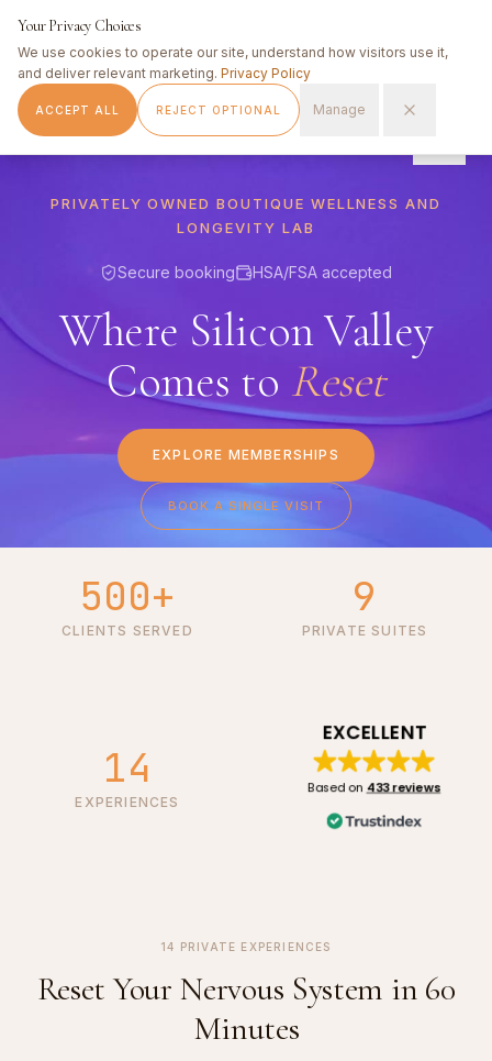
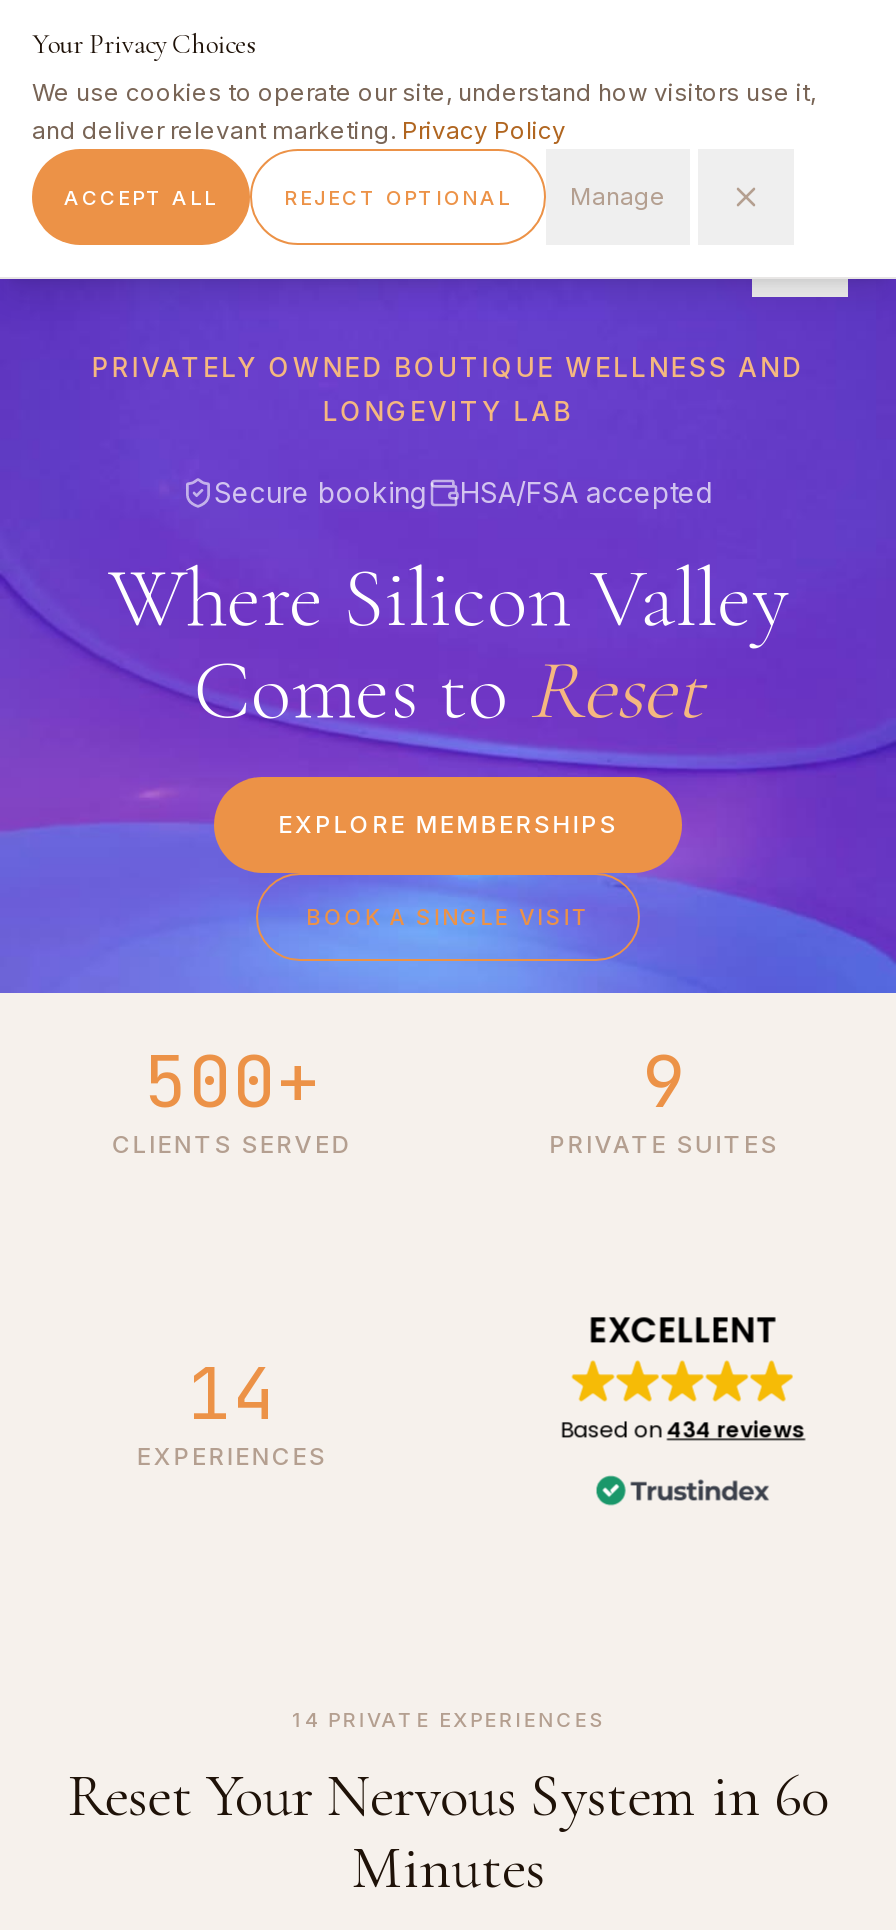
[308,779,440,796] Based on 433 reviews -> [560,1414,805,1444] Based on 434 reviews

